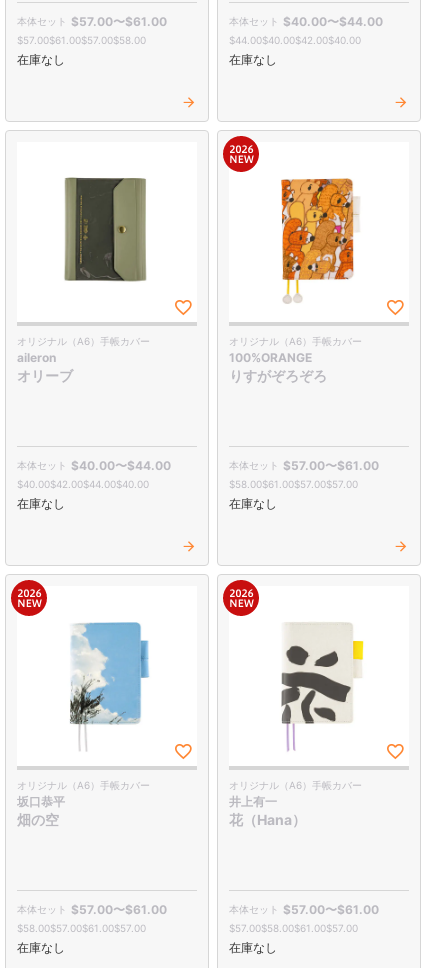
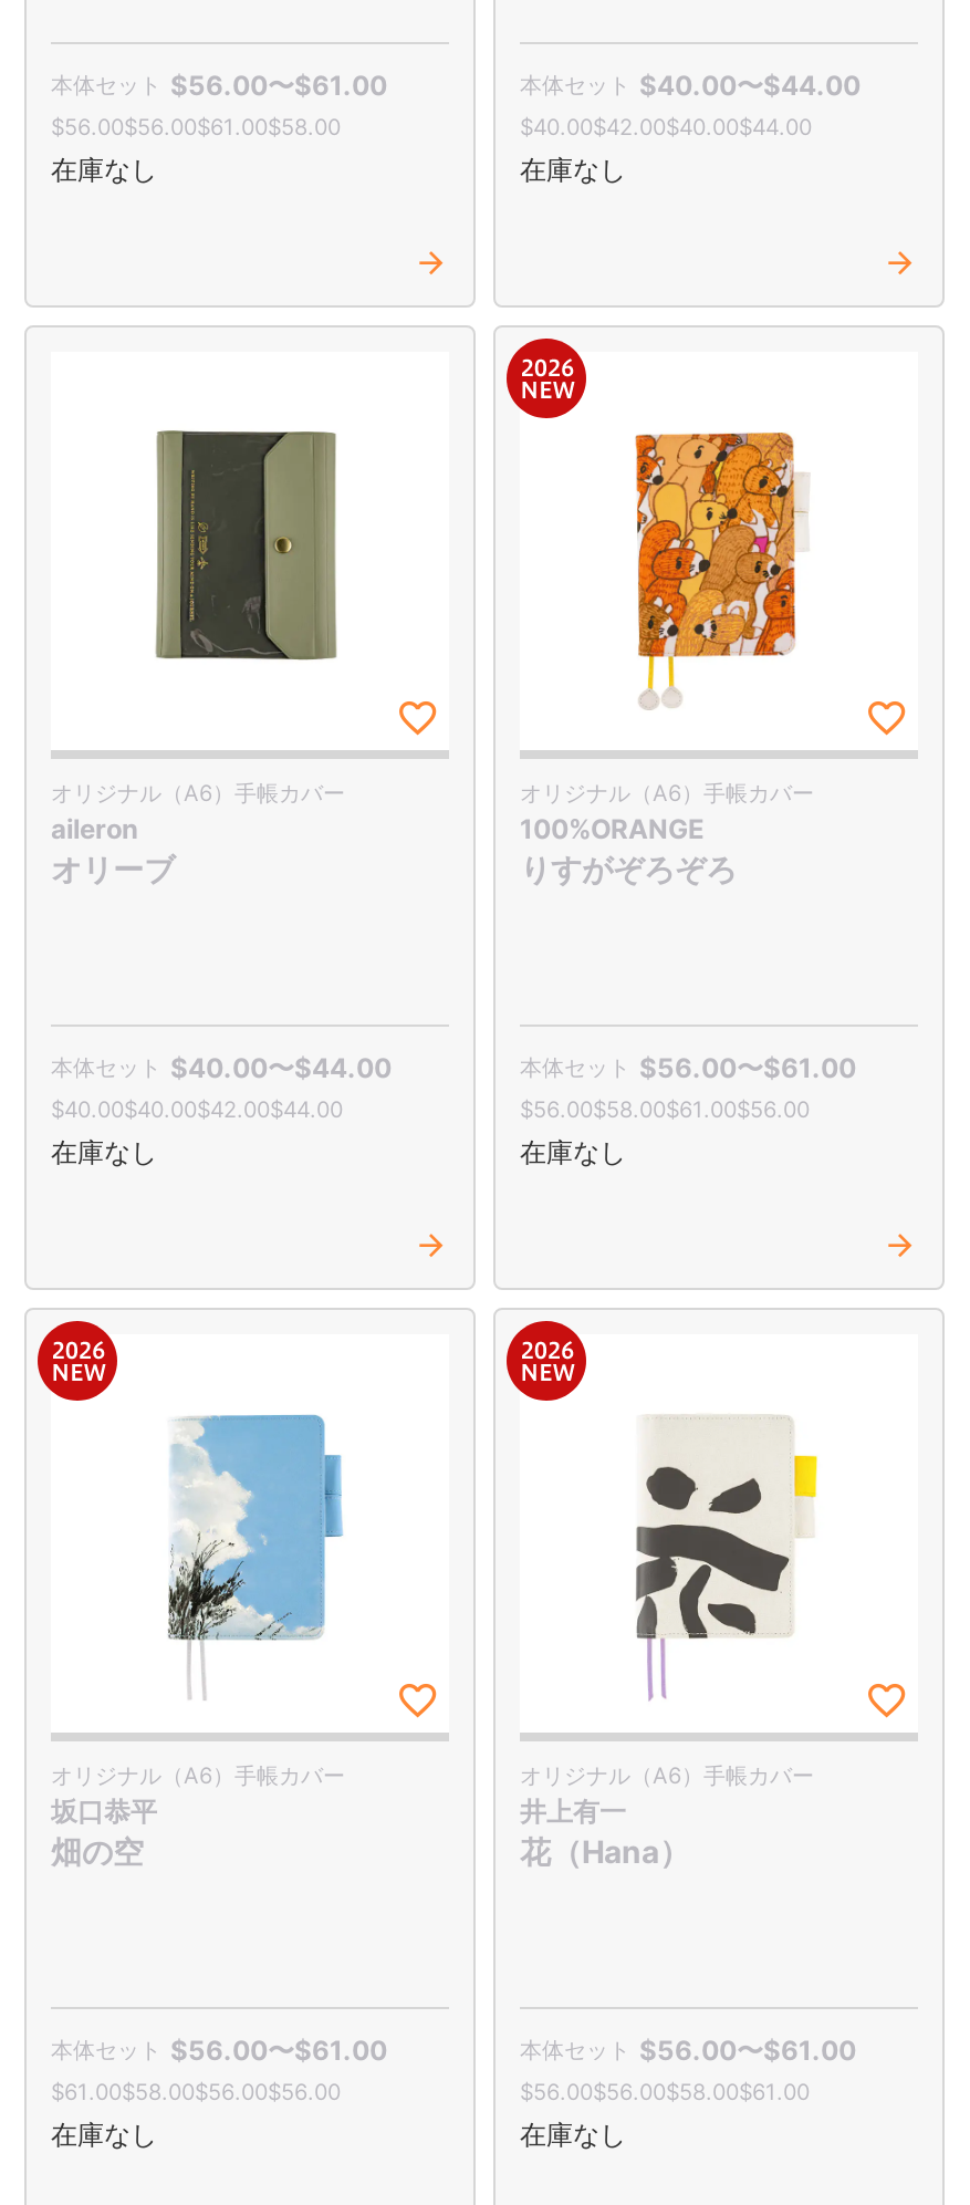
[71,14,167,29] $‌57.00〜$‌61.00 -> [170,69,387,102] $‌56.00〜$‌61.00
[17,34,146,46] $‌57.00$‌61.00$‌57.00$‌58.00 -> [51,113,341,139] $‌56.00$‌56.00$‌61.00$‌58.00
[229,34,361,46] $‌44.00$‌40.00$‌42.00$‌40.00 -> [520,113,812,139] $‌40.00$‌42.00$‌40.00$‌44.00
[283,458,379,473] $‌57.00〜$‌61.00 -> [639,1051,856,1084] $‌56.00〜$‌61.00
[17,478,149,490] $‌40.00$‌42.00$‌44.00$‌40.00 -> [51,1095,343,1122] $‌40.00$‌40.00$‌42.00$‌44.00
[229,478,358,490] $‌58.00$‌61.00$‌57.00$‌57.00 -> [520,1095,810,1122] $‌56.00$‌58.00$‌61.00$‌56.00
[71,902,167,917] $‌57.00〜$‌61.00 -> [170,2034,387,2067] $‌56.00〜$‌61.00
[283,902,379,917] $‌57.00〜$‌61.00 -> [639,2034,856,2067] $‌56.00〜$‌61.00
[17,922,146,934] $‌58.00$‌57.00$‌61.00$‌57.00 -> [51,2078,341,2104] $‌61.00$‌58.00$‌56.00$‌56.00
[229,922,358,934] $‌57.00$‌58.00$‌61.00$‌57.00 -> [520,2078,810,2104] $‌56.00$‌56.00$‌58.00$‌61.00

